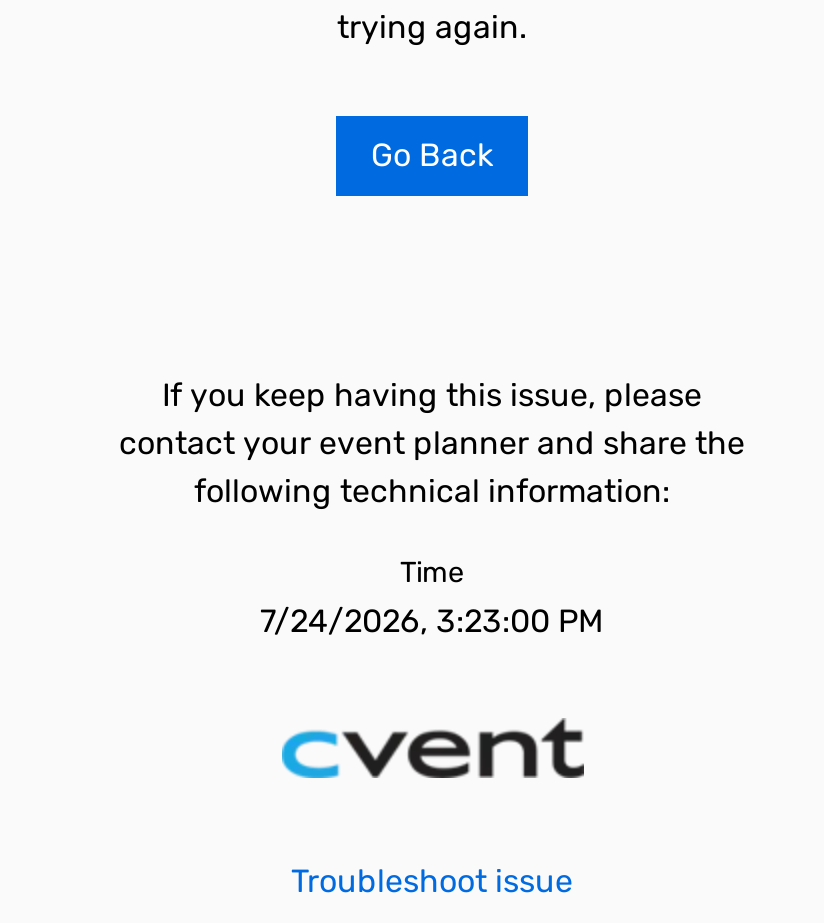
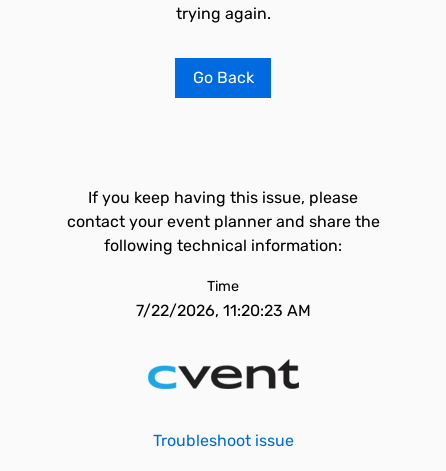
[260,602,604,640] 7/24/2026, 3:23:00 PM -> [135,301,310,320] 7/22/2026, 11:20:23 AM

